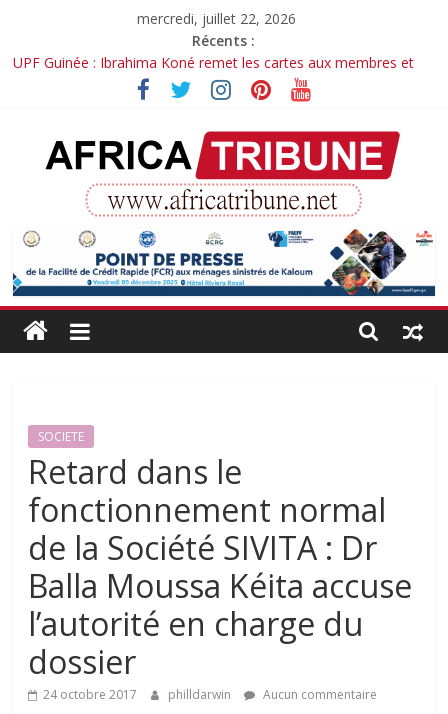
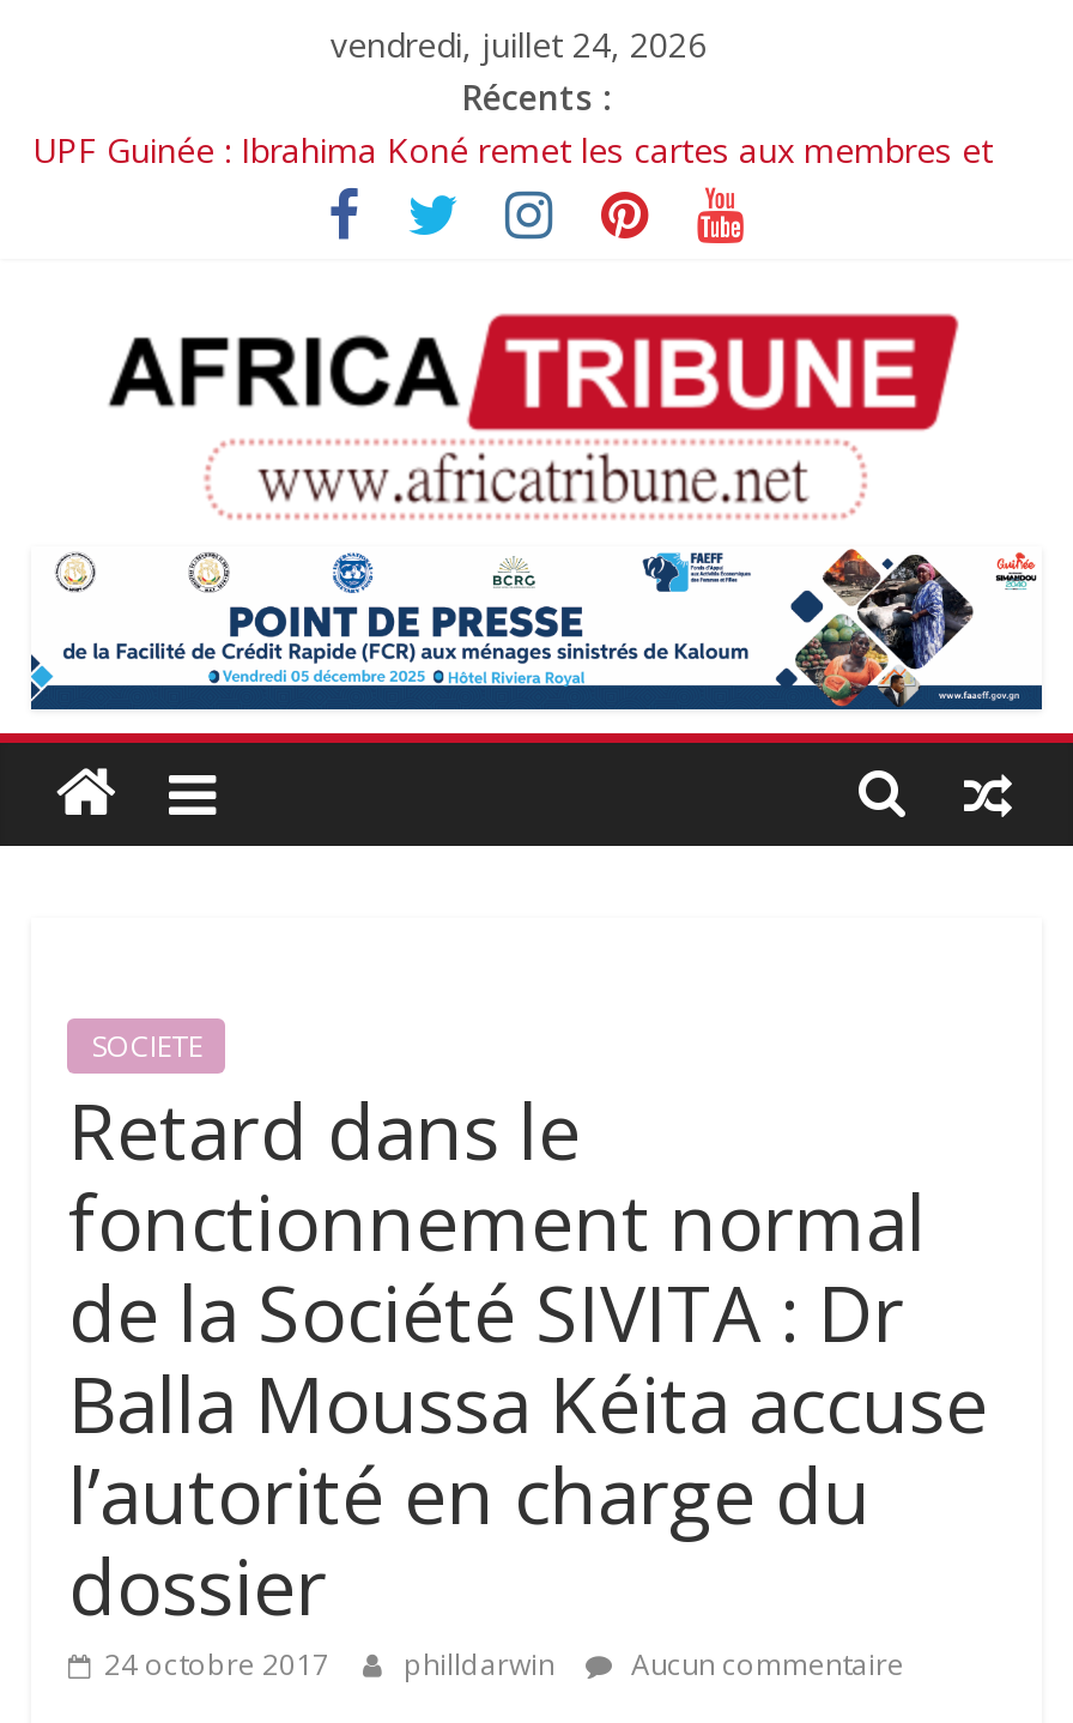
[137,9,296,28] mercredi, juillet 22, 2026 -> [331,22,707,67] vendredi, juillet 24, 2026

